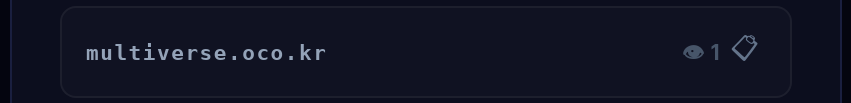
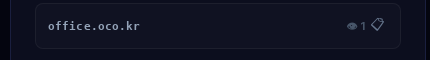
[86,39,327,65] multiverse.oco.kr -> [48,19,140,32] office.oco.kr

